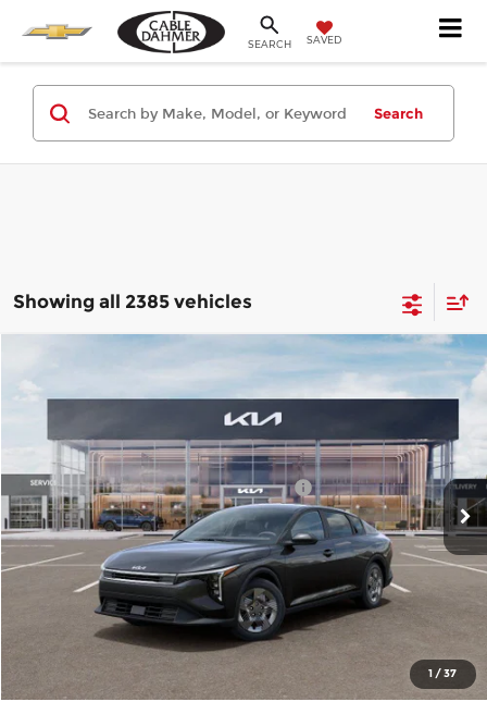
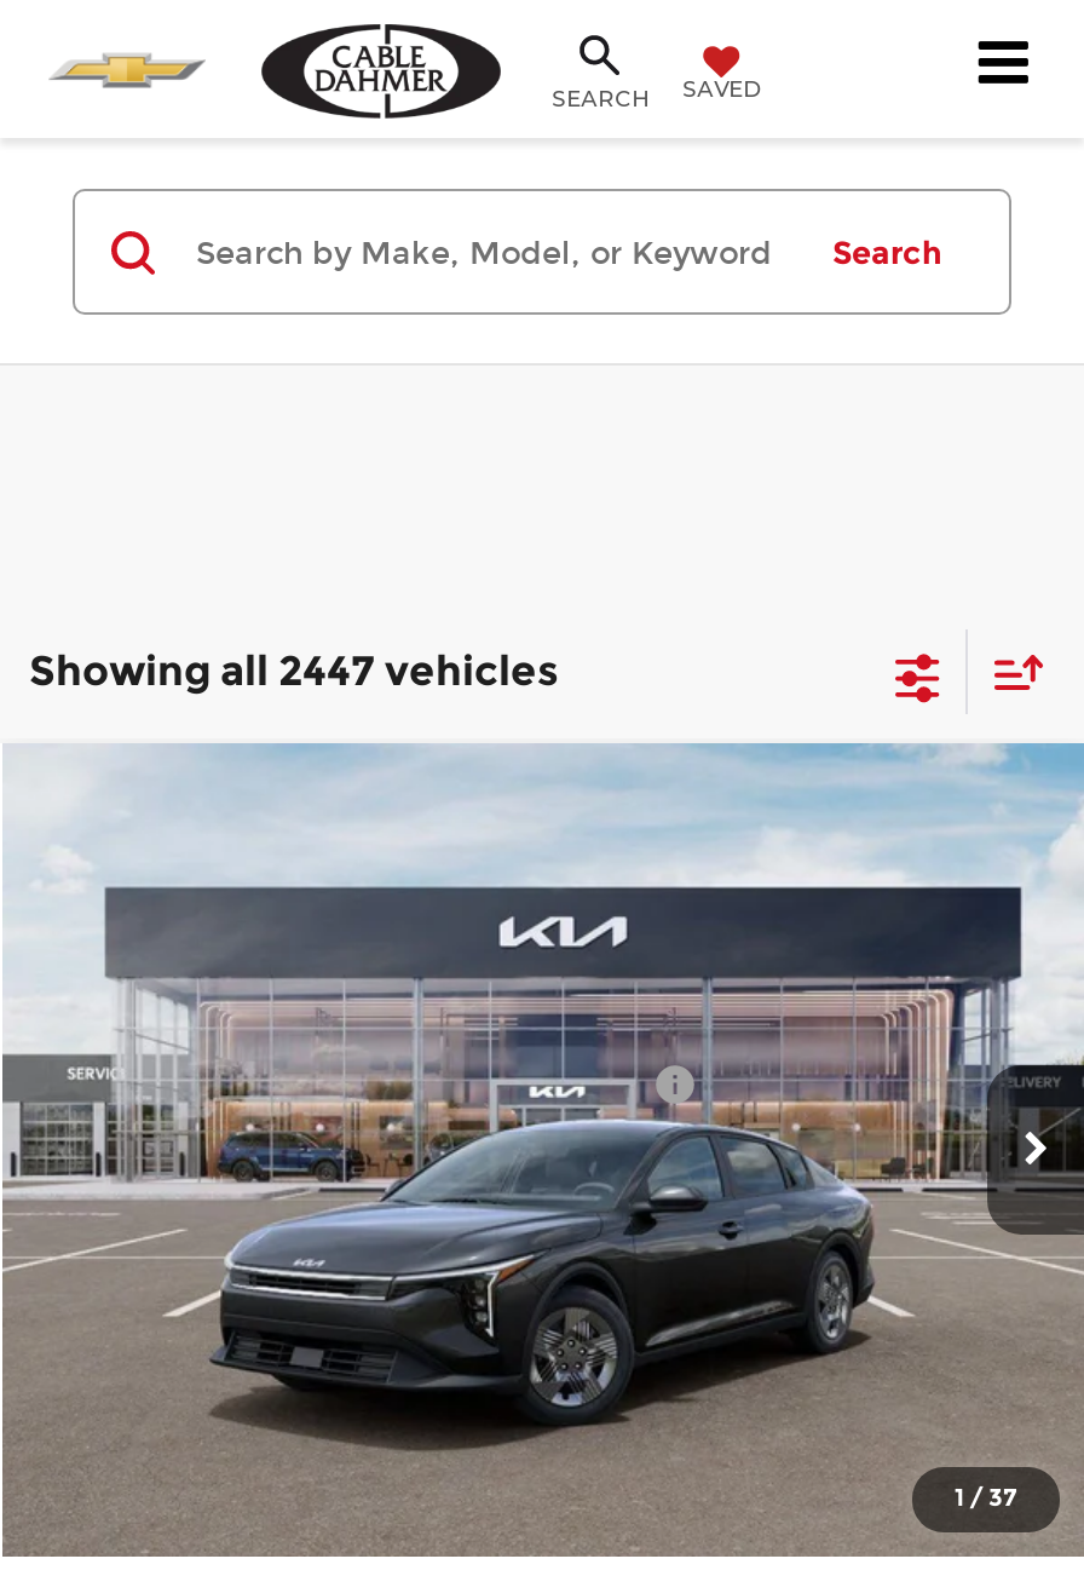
[13,291,252,312] Showing all 2385 vehicles -> [29,646,559,695] Showing all 2447 vehicles

